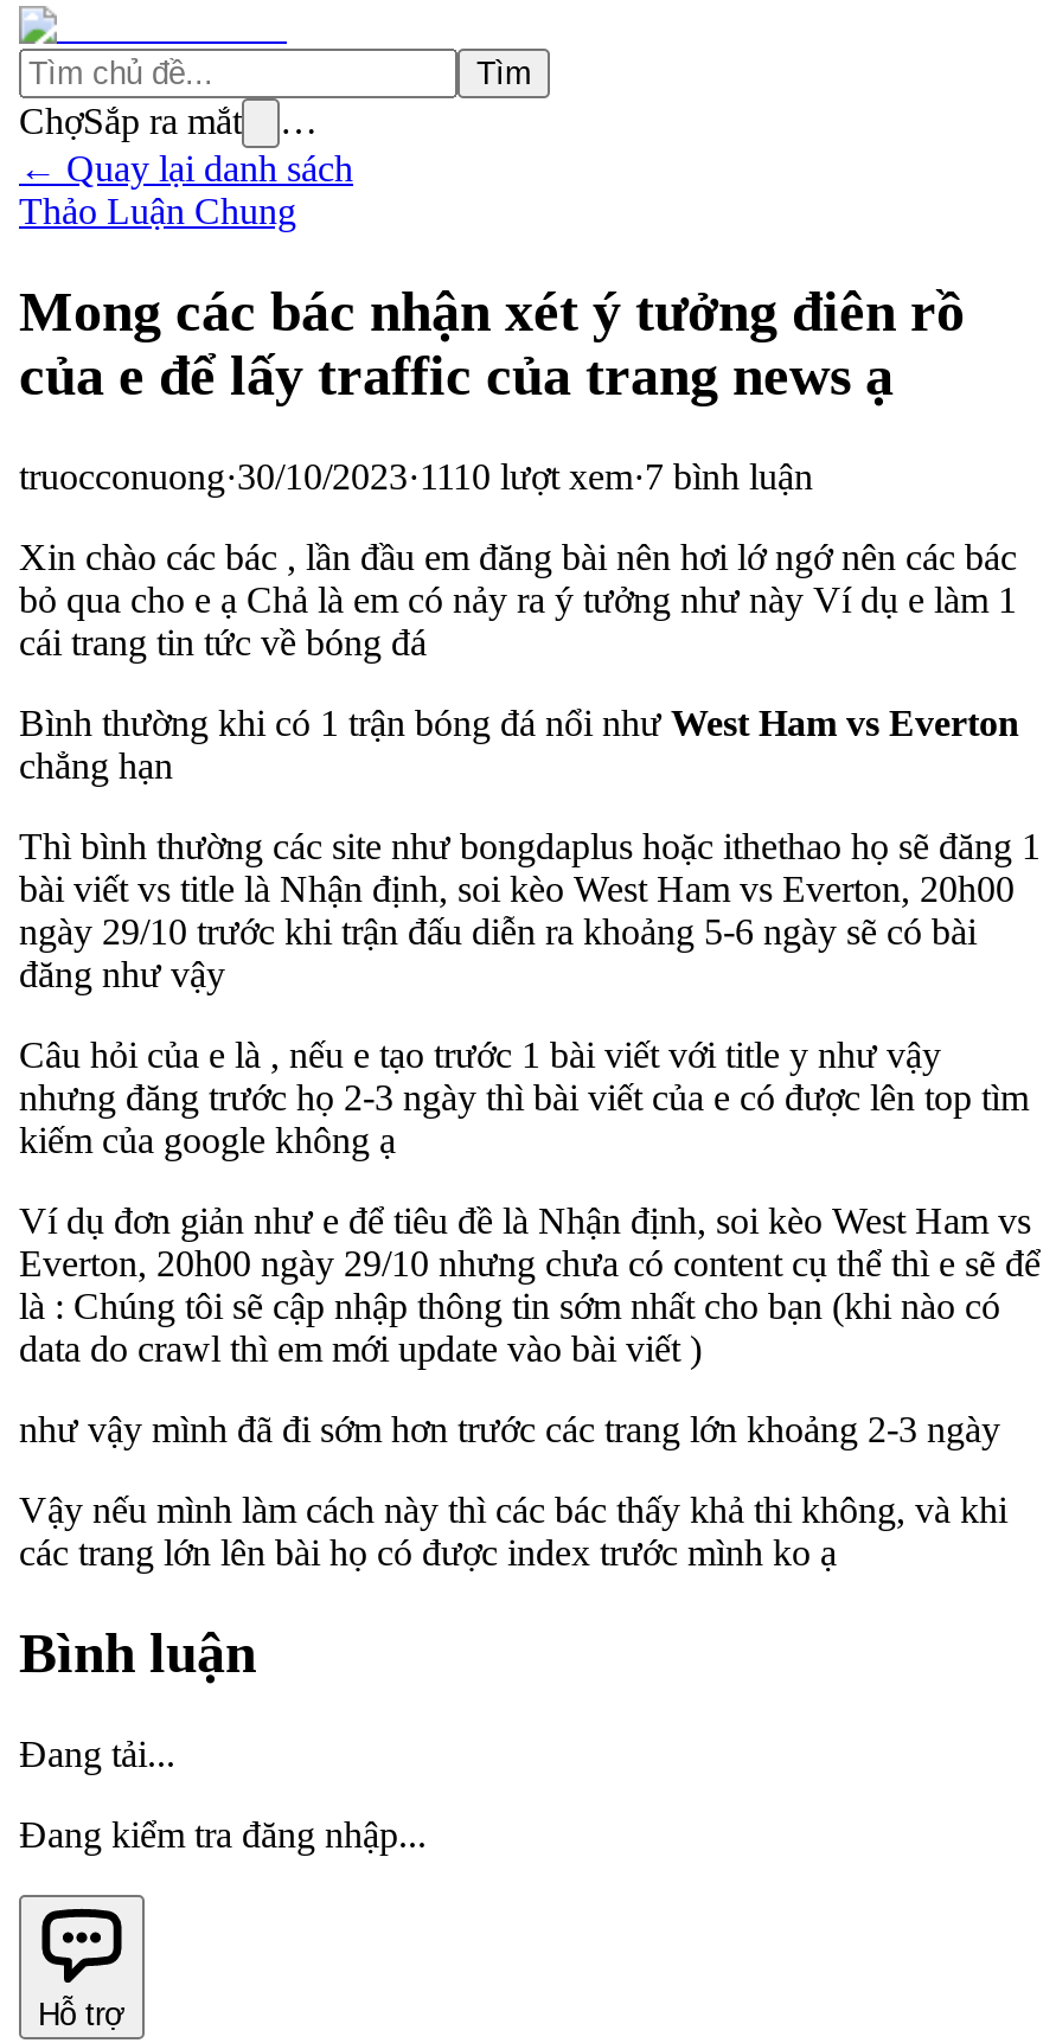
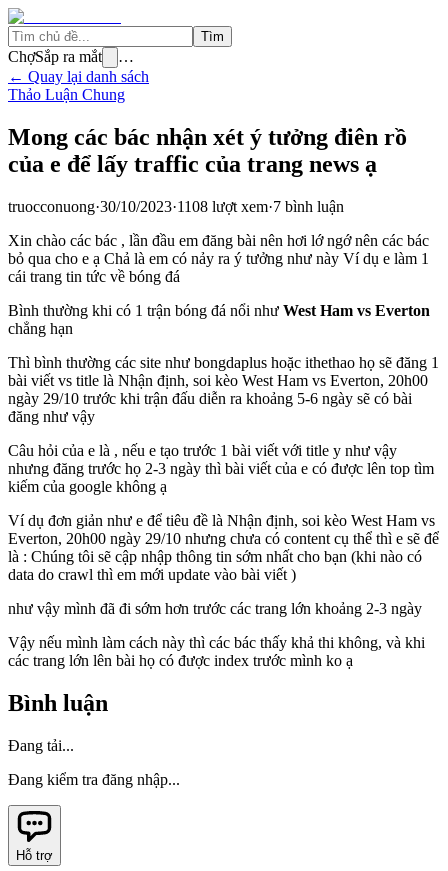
[19,456,813,496] truocconuong·30/10/2023 · 1110 lượt xem·7 bình luận -> [8,198,344,215] truocconuong·30/10/2023 · 1108 lượt xem·7 bình luận

